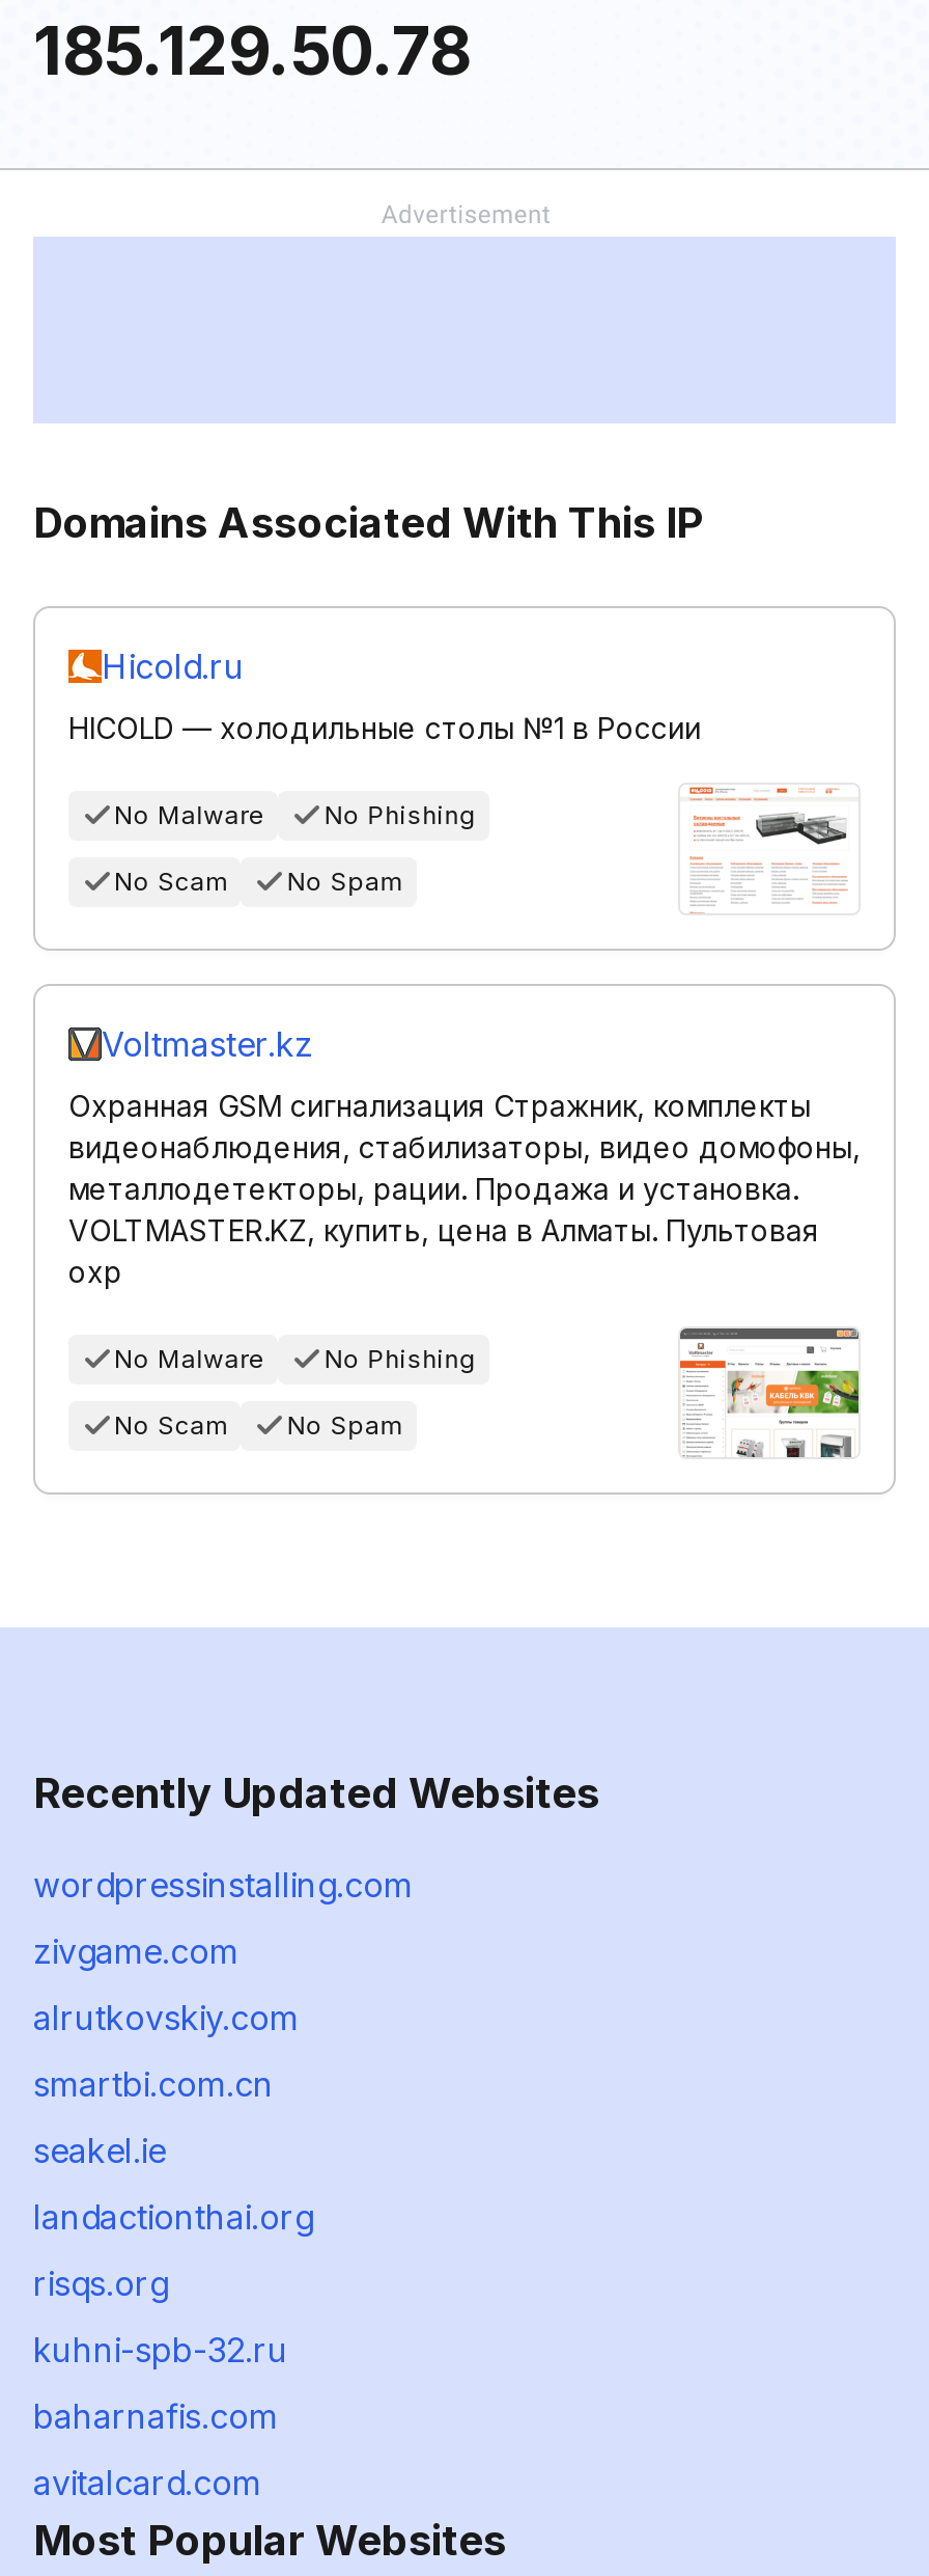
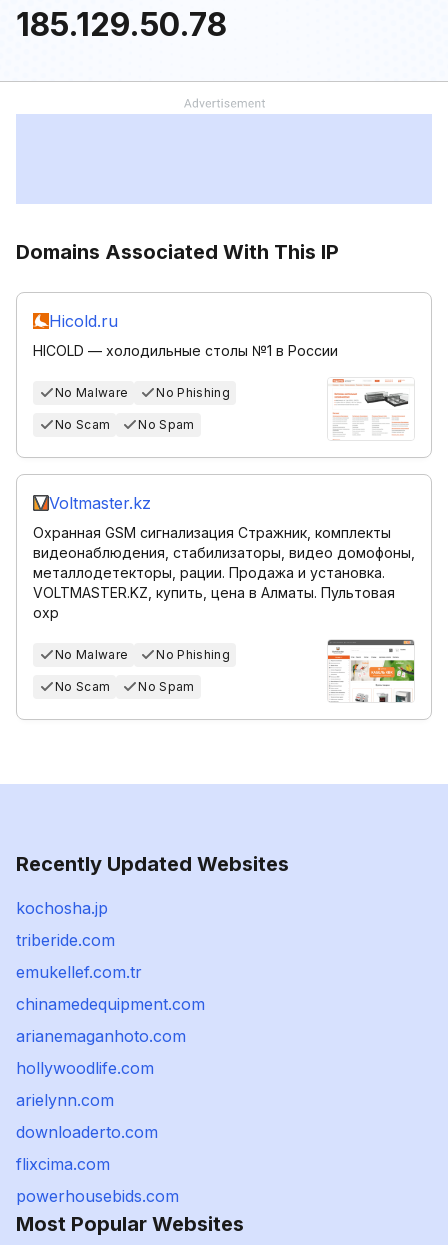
[33,1864,413,1906] wordpressinstalling.com -> [16,898,108,918] kochosha.jp
[33,1931,238,1972] zivgame.com -> [16,930,115,950] triberide.com
[33,1997,299,2039] alrutkovskiy.com -> [16,962,142,982] emukellef.com.tr
[33,2063,274,2105] smartbi.com.cn -> [16,994,205,1014] chinamedequipment.com
[33,2130,166,2171] seakel.ie -> [16,1026,186,1046] arianemaganhoto.com
[33,2196,313,2238] landactionthai.org -> [16,1058,154,1078] hollywoodlife.com
[33,2263,168,2304] risqs.org -> [16,1090,114,1110] arielynn.com
[33,2329,288,2371] kuhni-spb-32.ru -> [16,1122,158,1142] downloaderto.com
[33,2396,278,2437] baharnafis.com -> [16,1154,110,1174] flixcima.com
[33,2462,261,2504] avitalcard.com -> [16,1186,179,1206] powerhousebids.com

